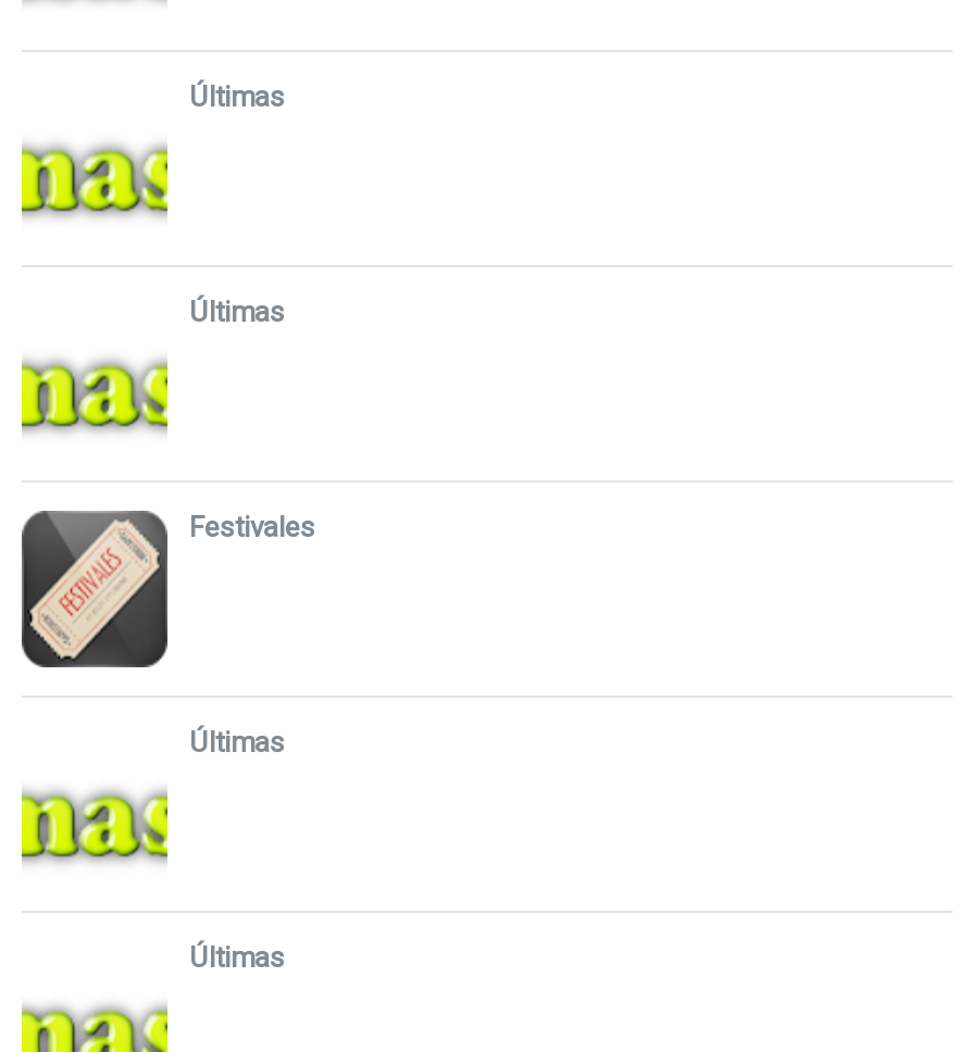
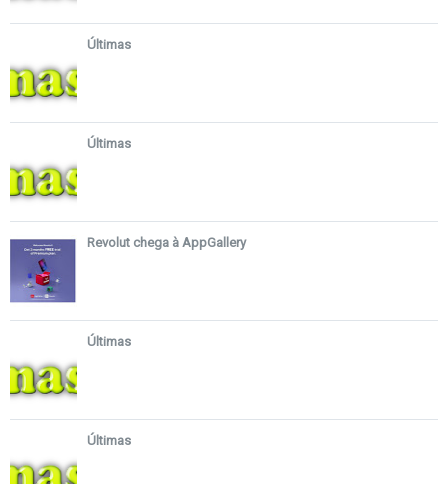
[20,509,315,669] [image] | Festivales -> [9,235,246,307] [image] | Revolut chega à AppGallery

